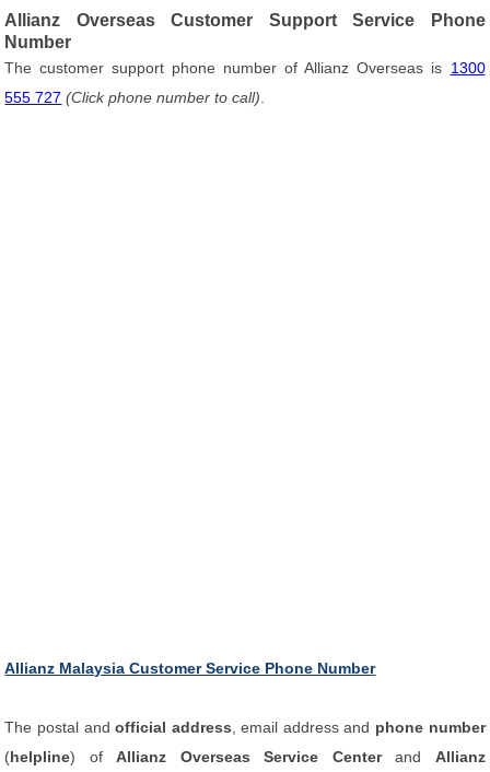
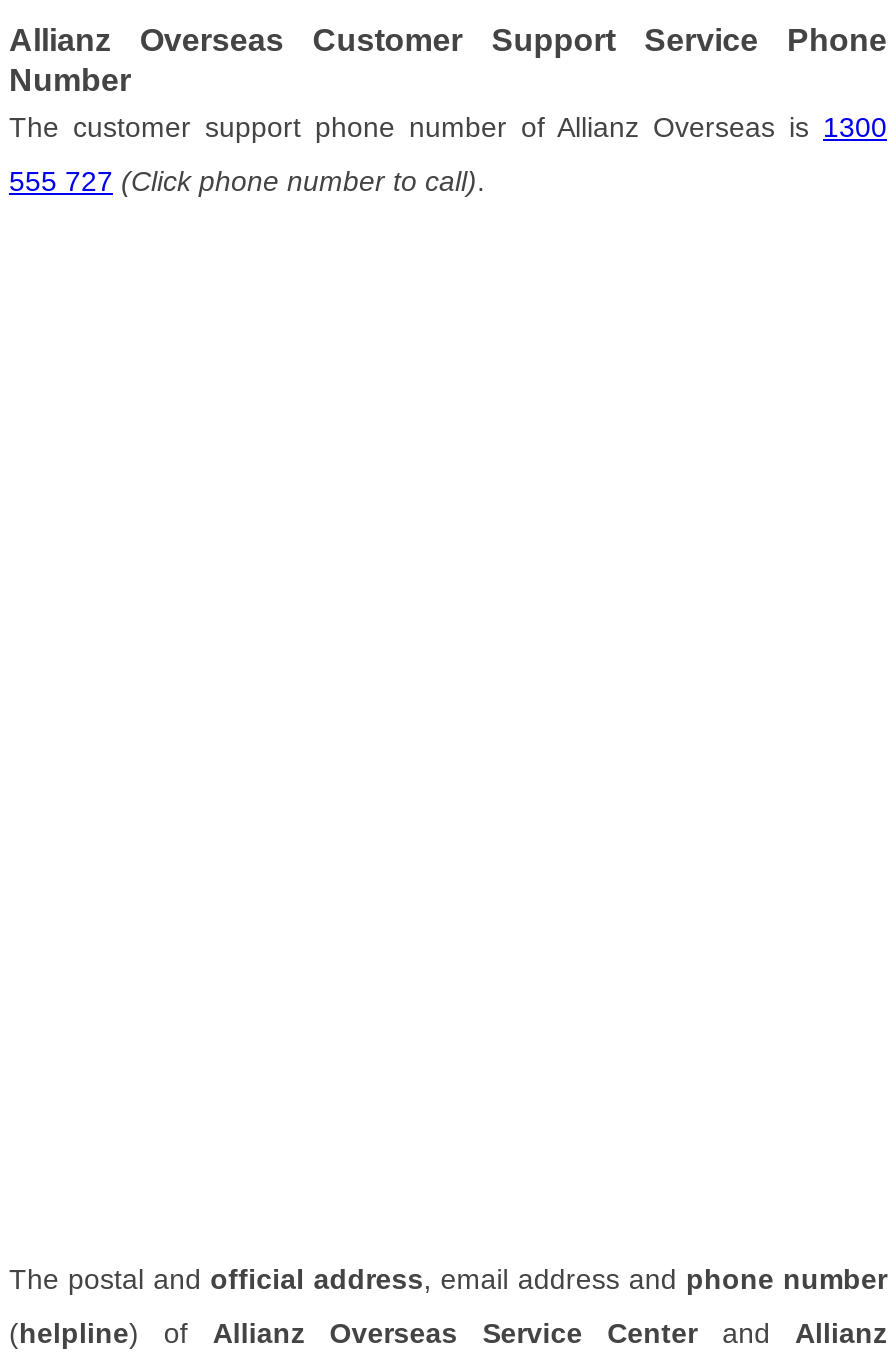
[5,659,376,677] Allianz Malaysia Customer Service Phone Number -> none

